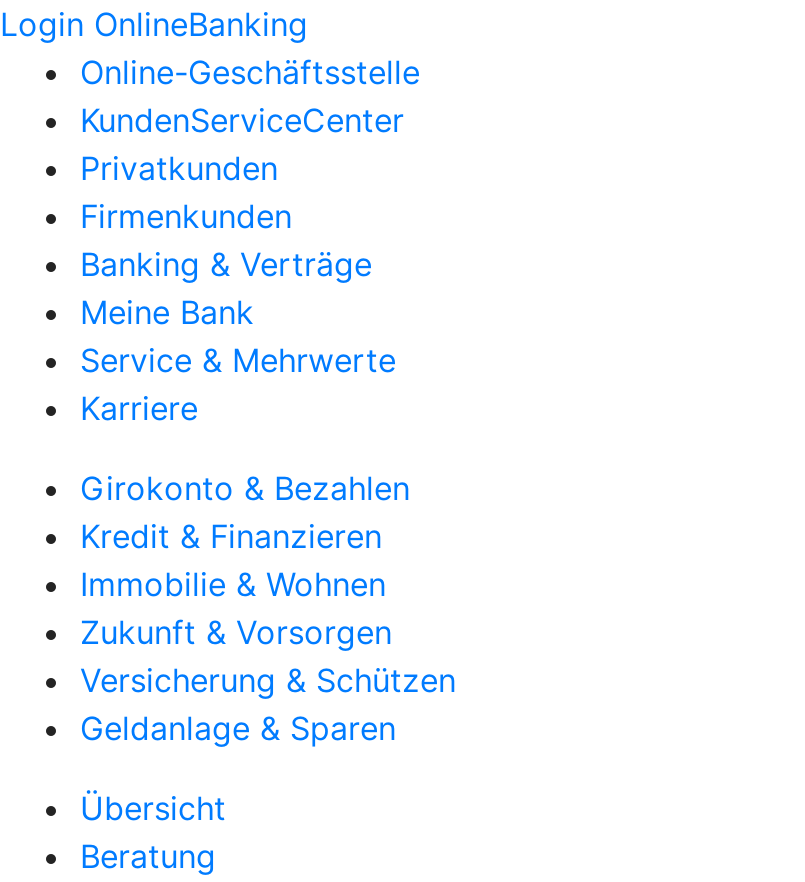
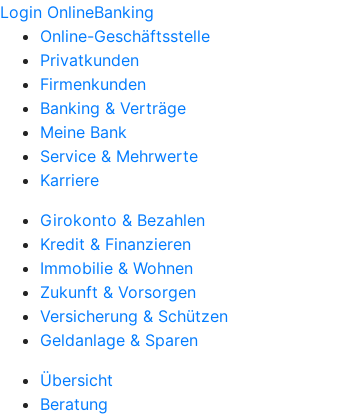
[80,100,404,140] KundenServiceCenter -> none

